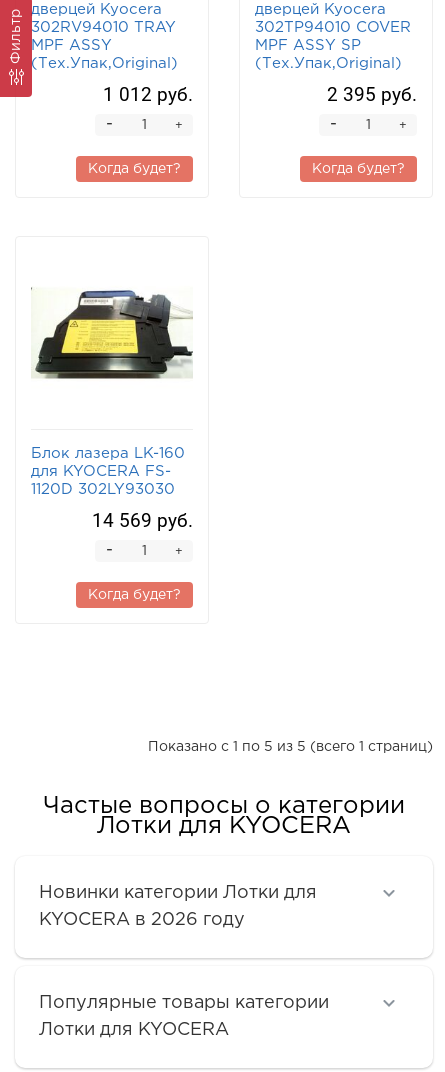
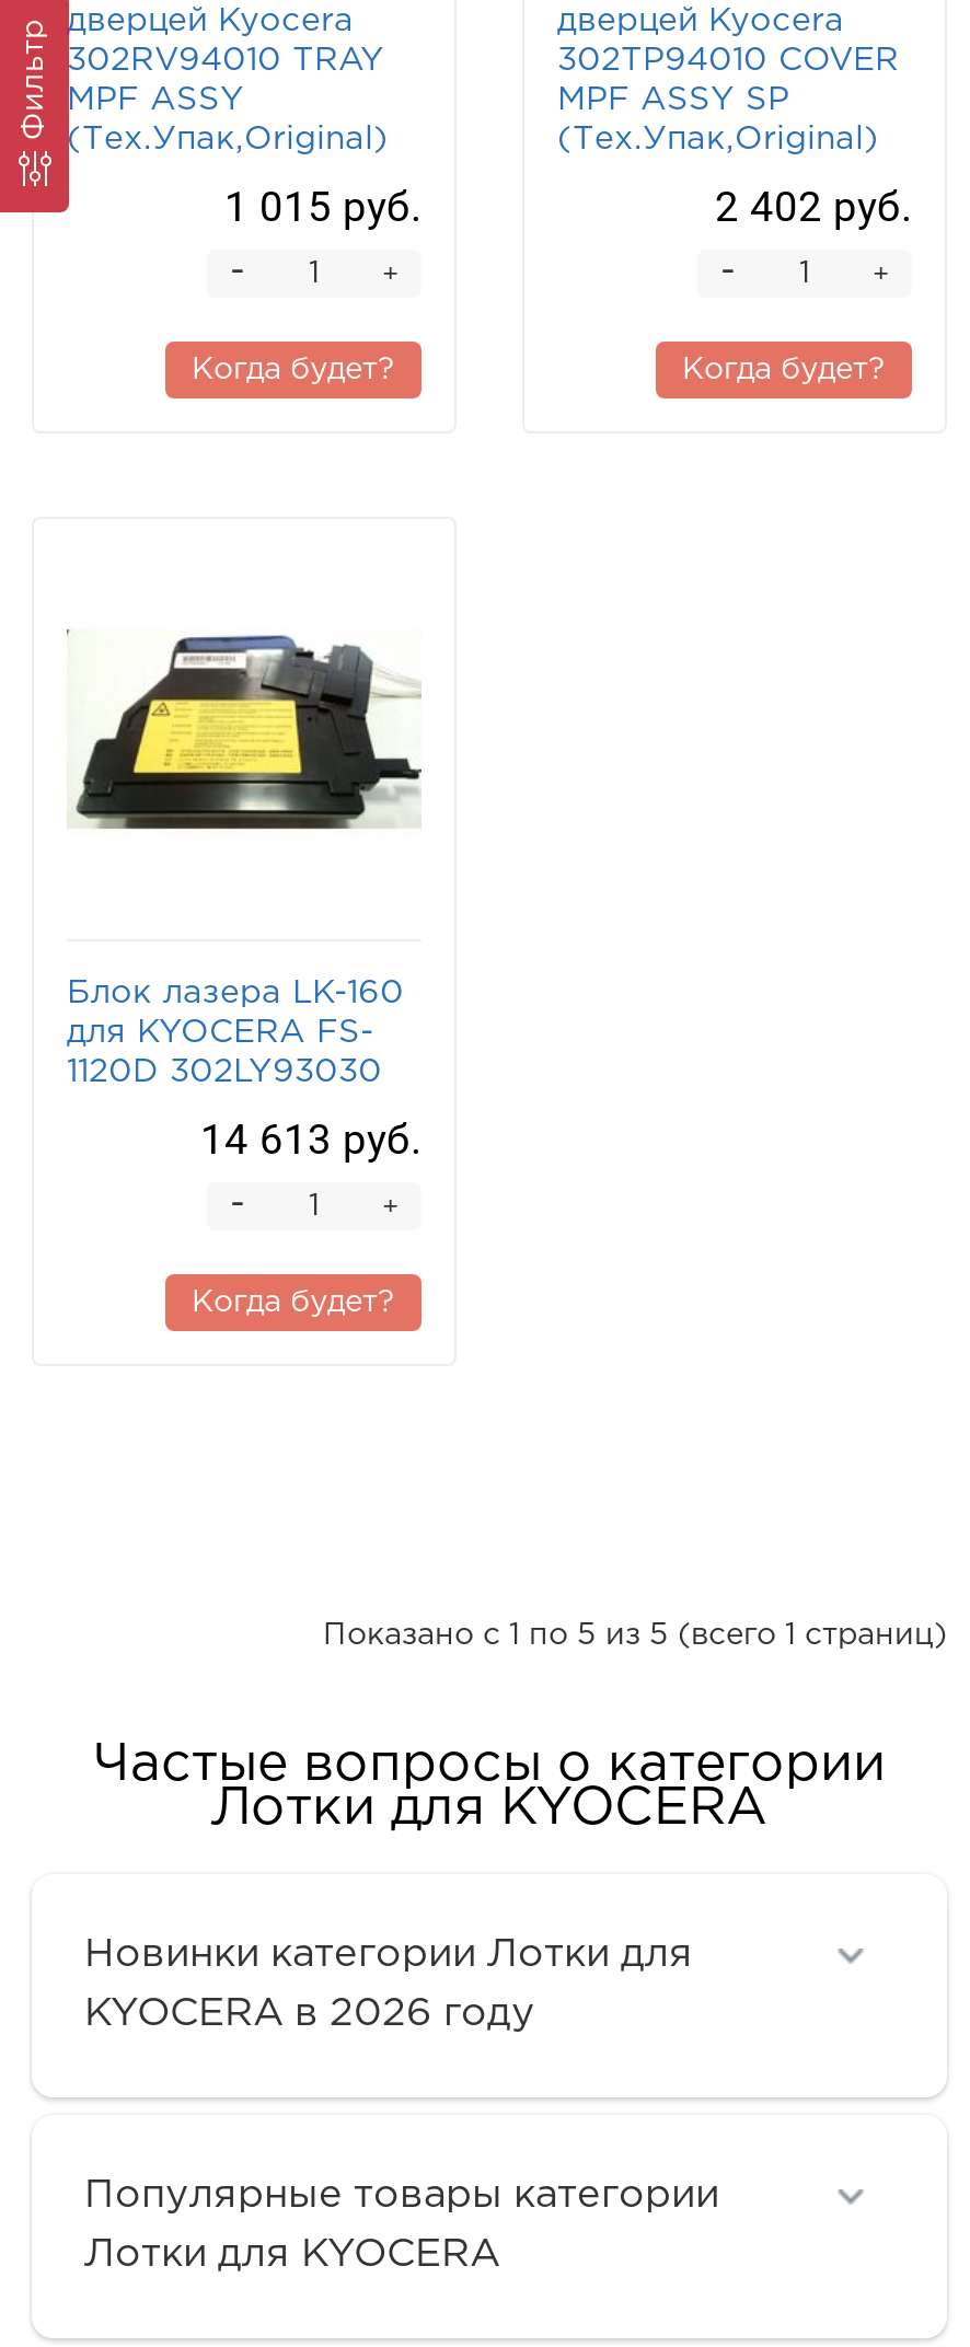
[103,83,193,106] 1 012 руб. -> [224,182,422,233] 1 015 руб.
[327,83,417,106] 2 395 руб. -> [715,182,912,233] 2 402 руб.
[92,509,193,532] 14 569 руб. -> [200,1115,422,1165] 14 613 руб.

